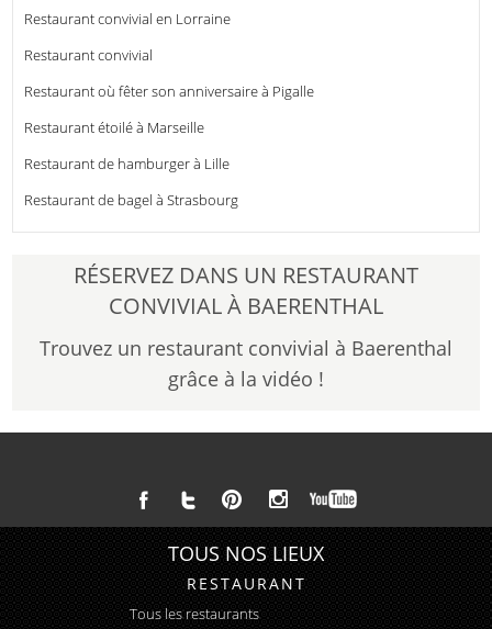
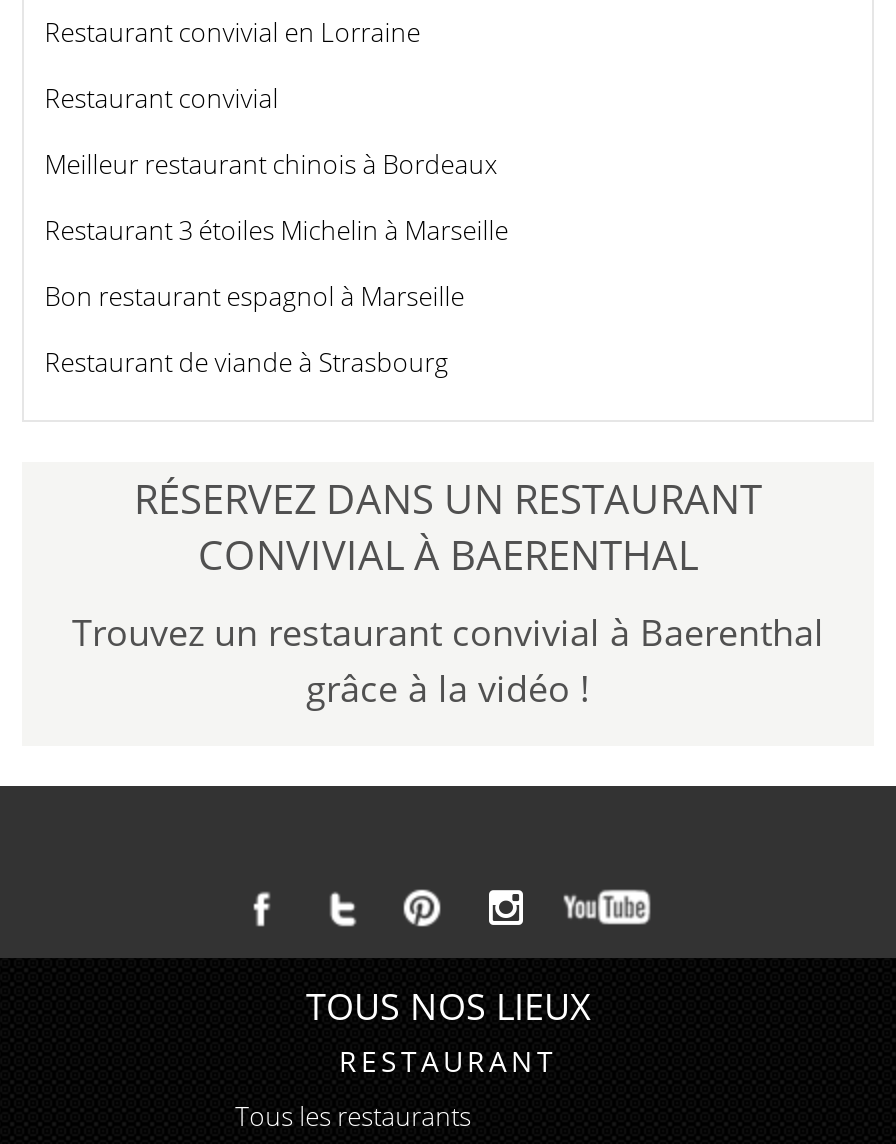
[24,82,314,101] Restaurant où fêter son anniversaire à Pigalle -> [44,147,496,183] Meilleur restaurant chinois à Bordeaux
[24,118,204,138] Restaurant étoilé à Marseille -> [44,213,508,249] Restaurant 3 étoiles Michelin à Marseille
[24,154,230,174] Restaurant de hamburger à Lille -> [44,279,464,315] Bon restaurant espagnol à Marseille
[24,190,239,210] Restaurant de bagel à Strasbourg -> [44,345,448,381] Restaurant de viande à Strasbourg

